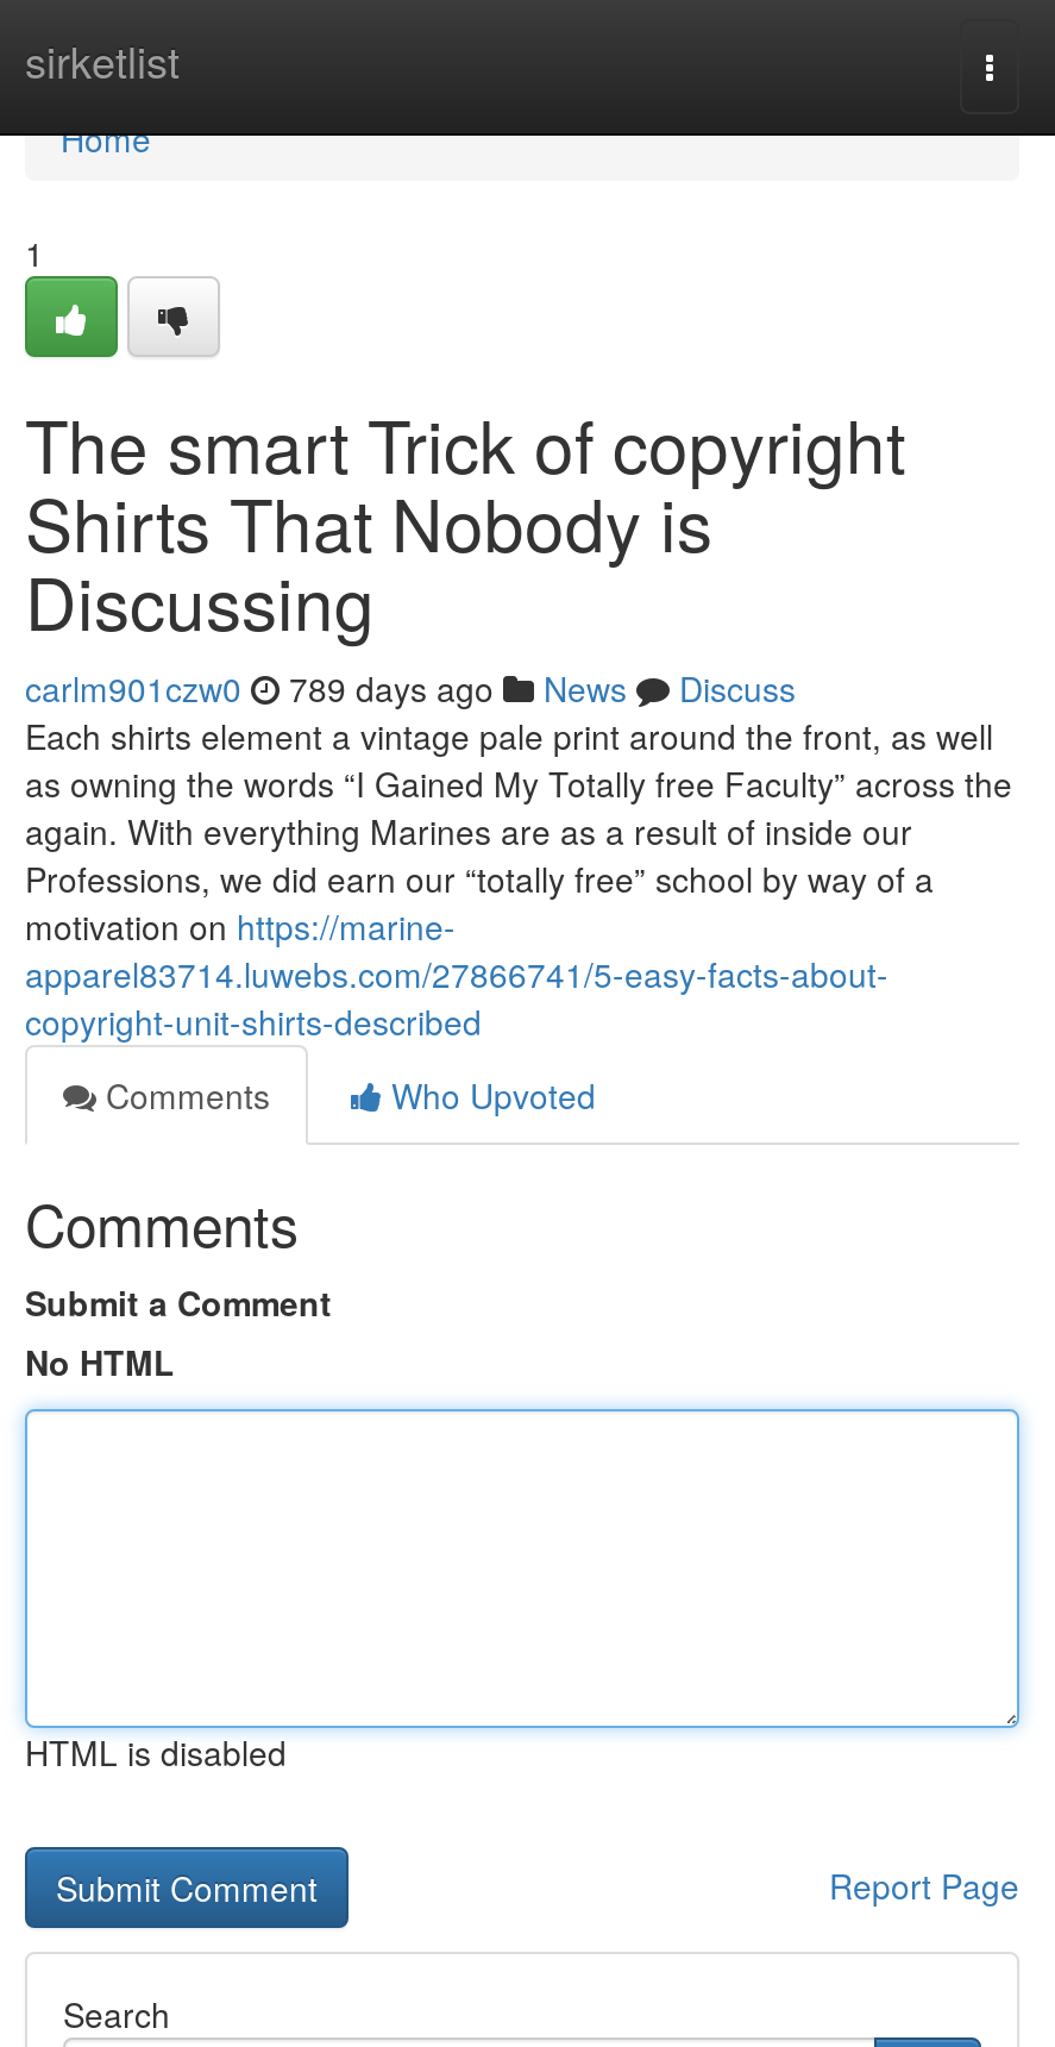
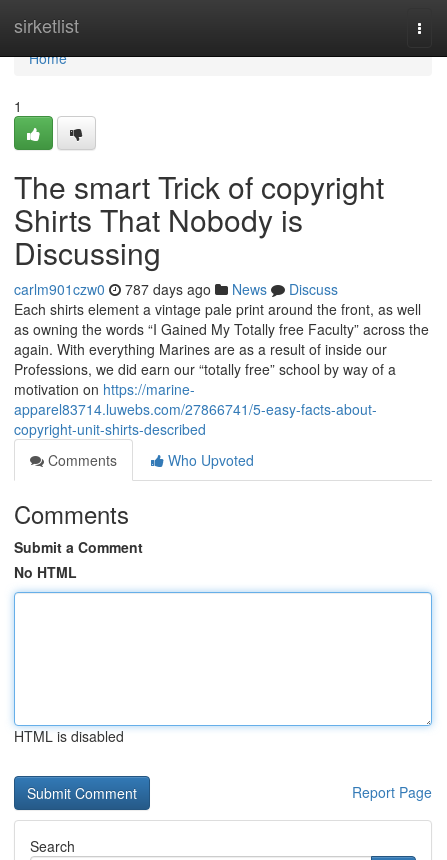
[25,664,796,712] carlm901czw0 789 days ago News Discuss -> [14,279,338,299] carlm901czw0 787 days ago News Discuss

